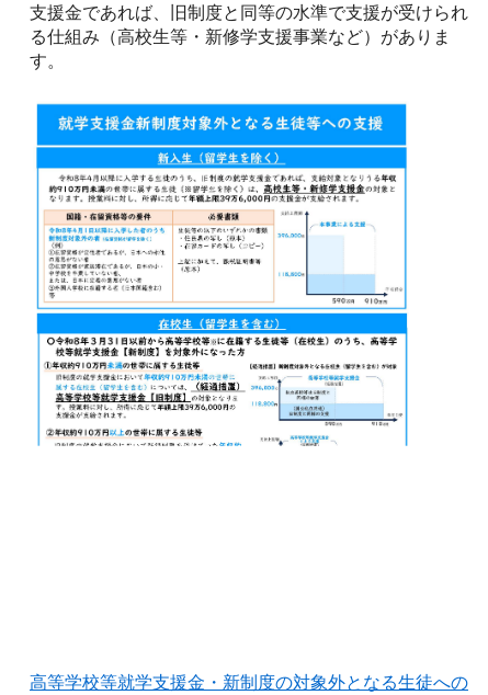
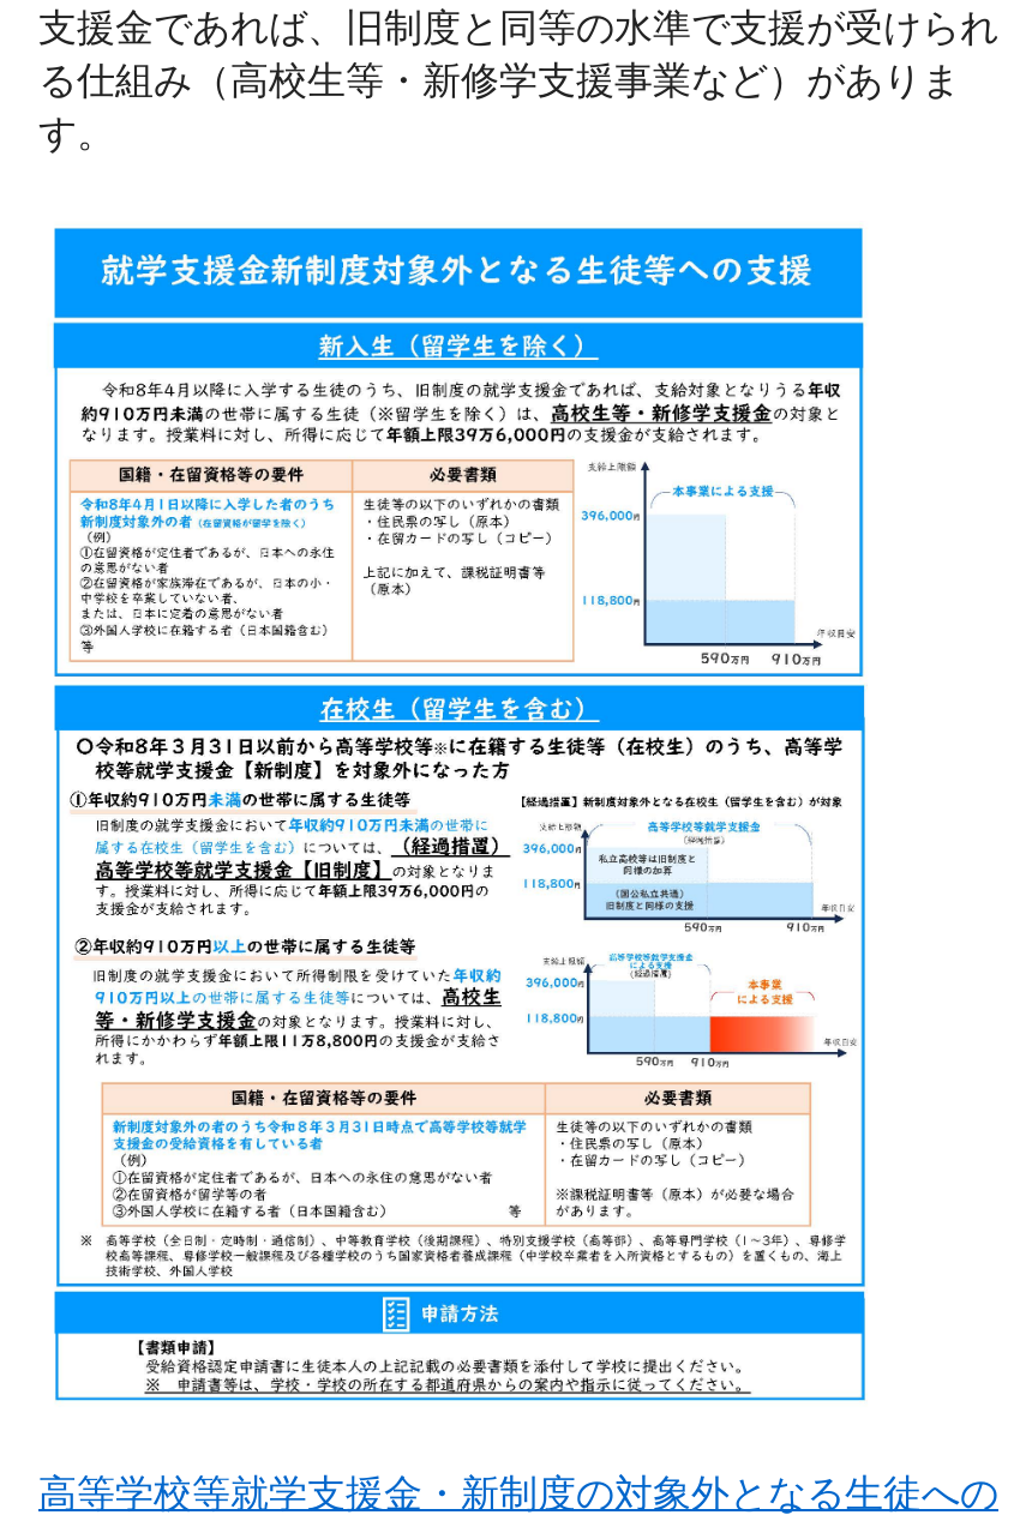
none -> [53,972,869,1403] [image]

